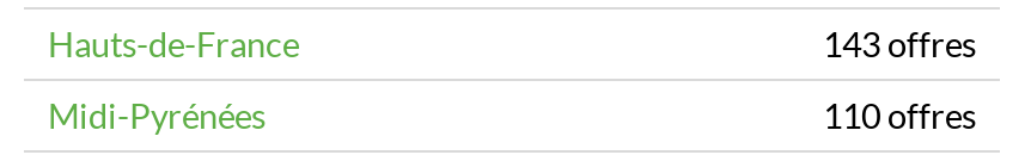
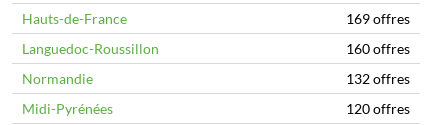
[823,24,976,64] 143 offres -> [22,10,410,87] 169 offres | Languedoc-Roussillon | 160 offres | Normandie | 132 offres
[823,95,976,136] 110 offres -> [346,100,410,117] 120 offres

